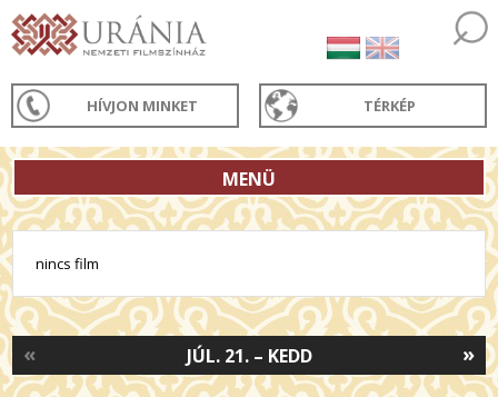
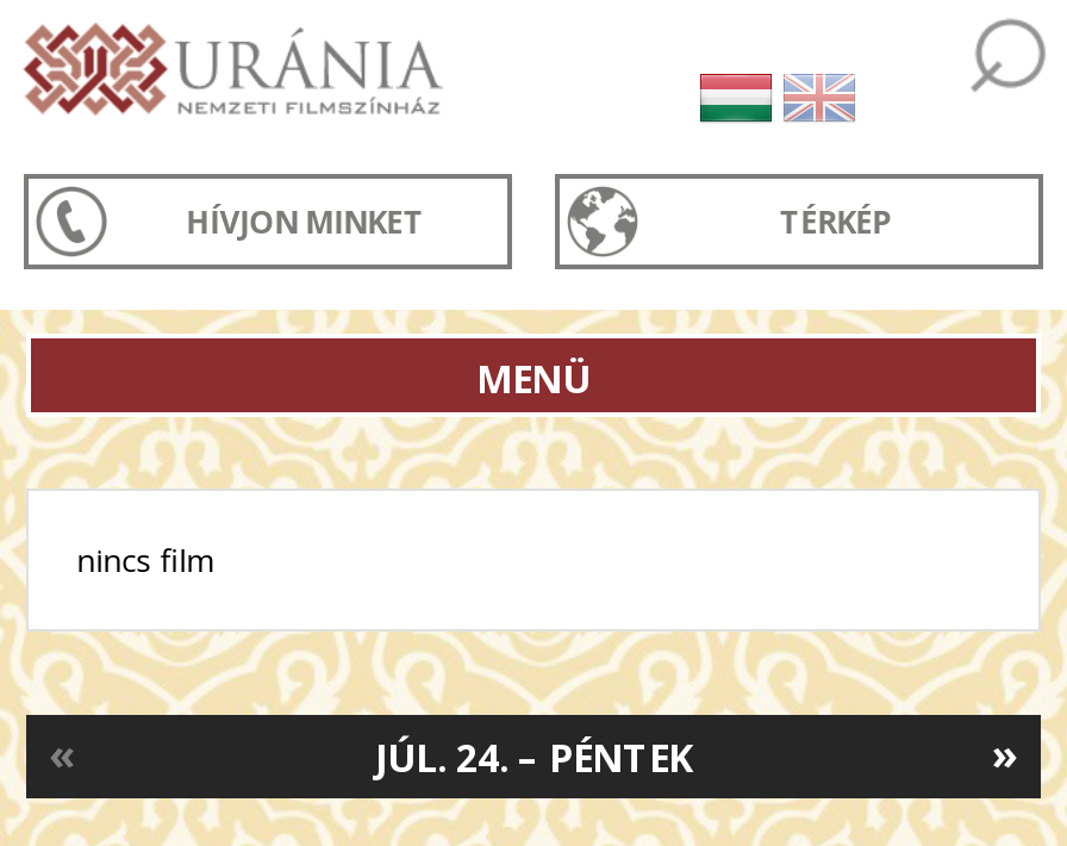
[186,344,312,368] JÚL. 21. – KEDD -> [375,732,692,784] JÚL. 24. – PÉNTEK

